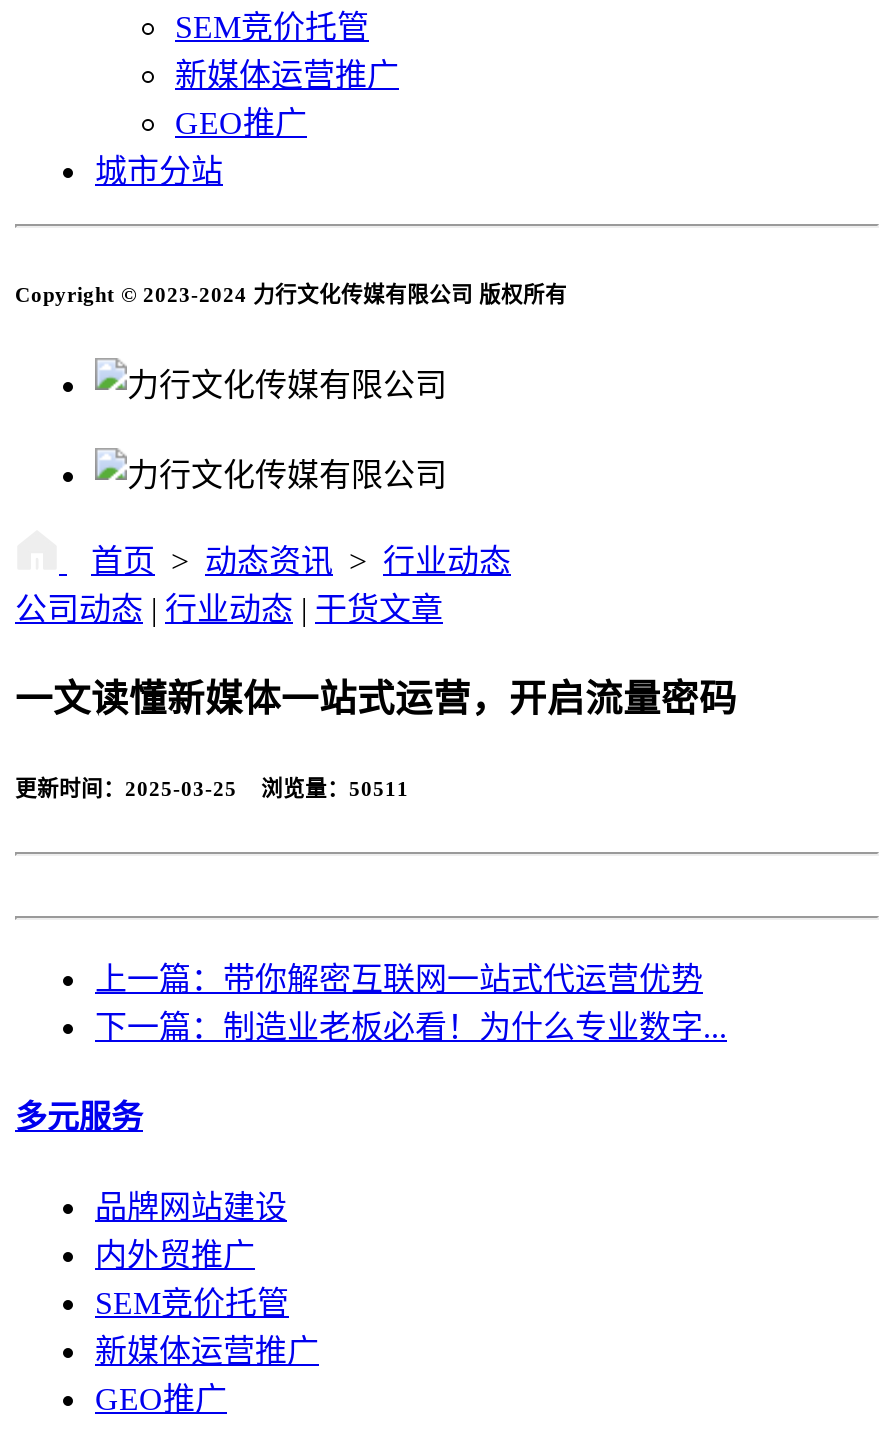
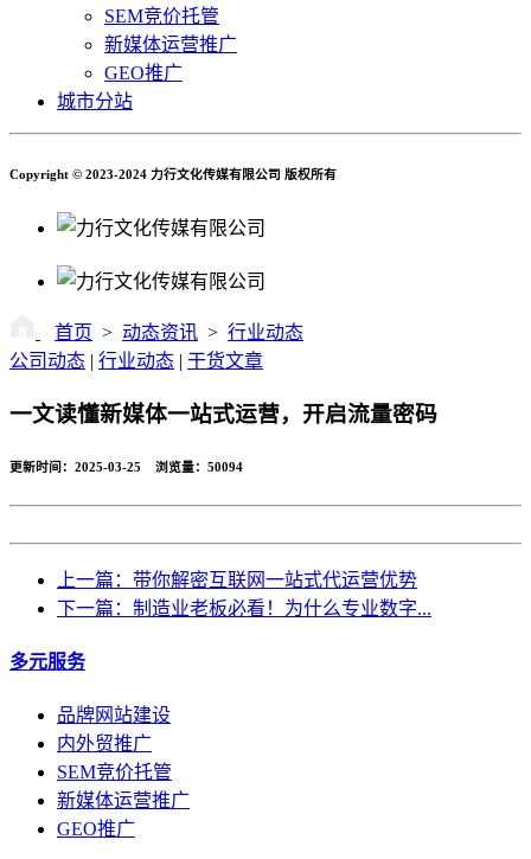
[15,776,409,800] 更新时间：2025-03-25 浏览量：50511 -> [9,460,243,474] 更新时间：2025-03-25 浏览量：50094

